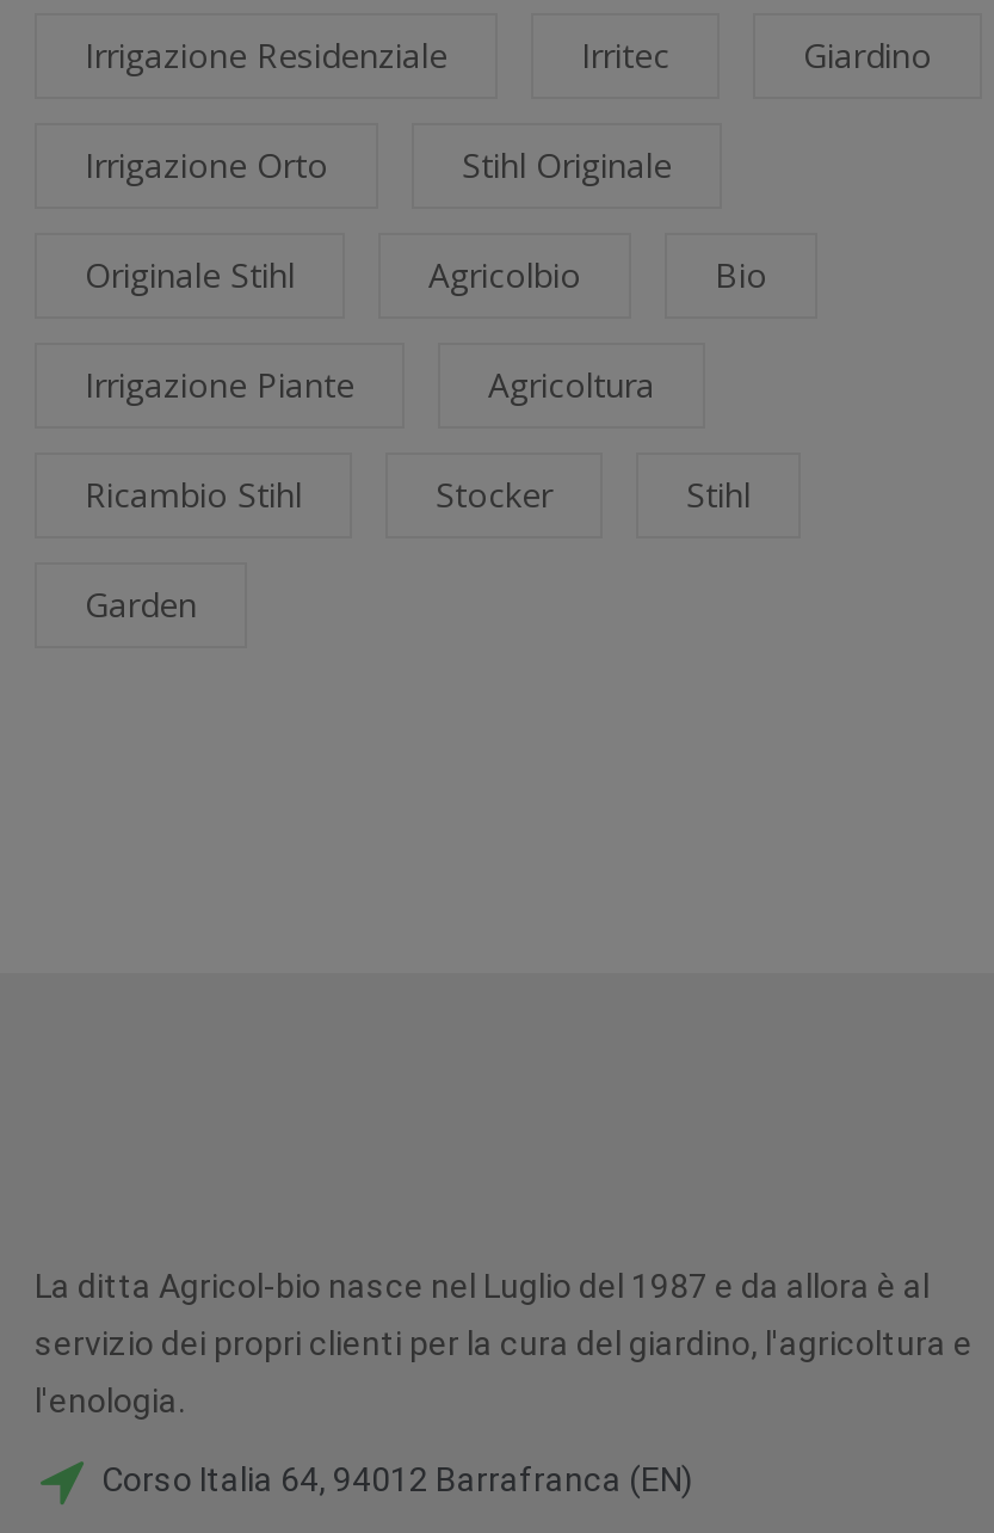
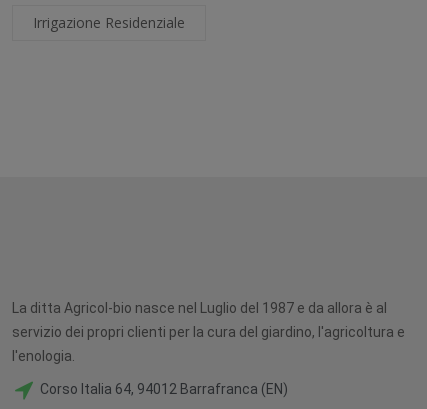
[85,32,932,627] Irritec | Giardino | Irrigazione Orto | Stihl Originale | Originale Stihl | Agricolbio | Bio | Irrigazione Piante | Agricoltura | Ricambio Stihl | Stocker | Stihl | Garden -> none

